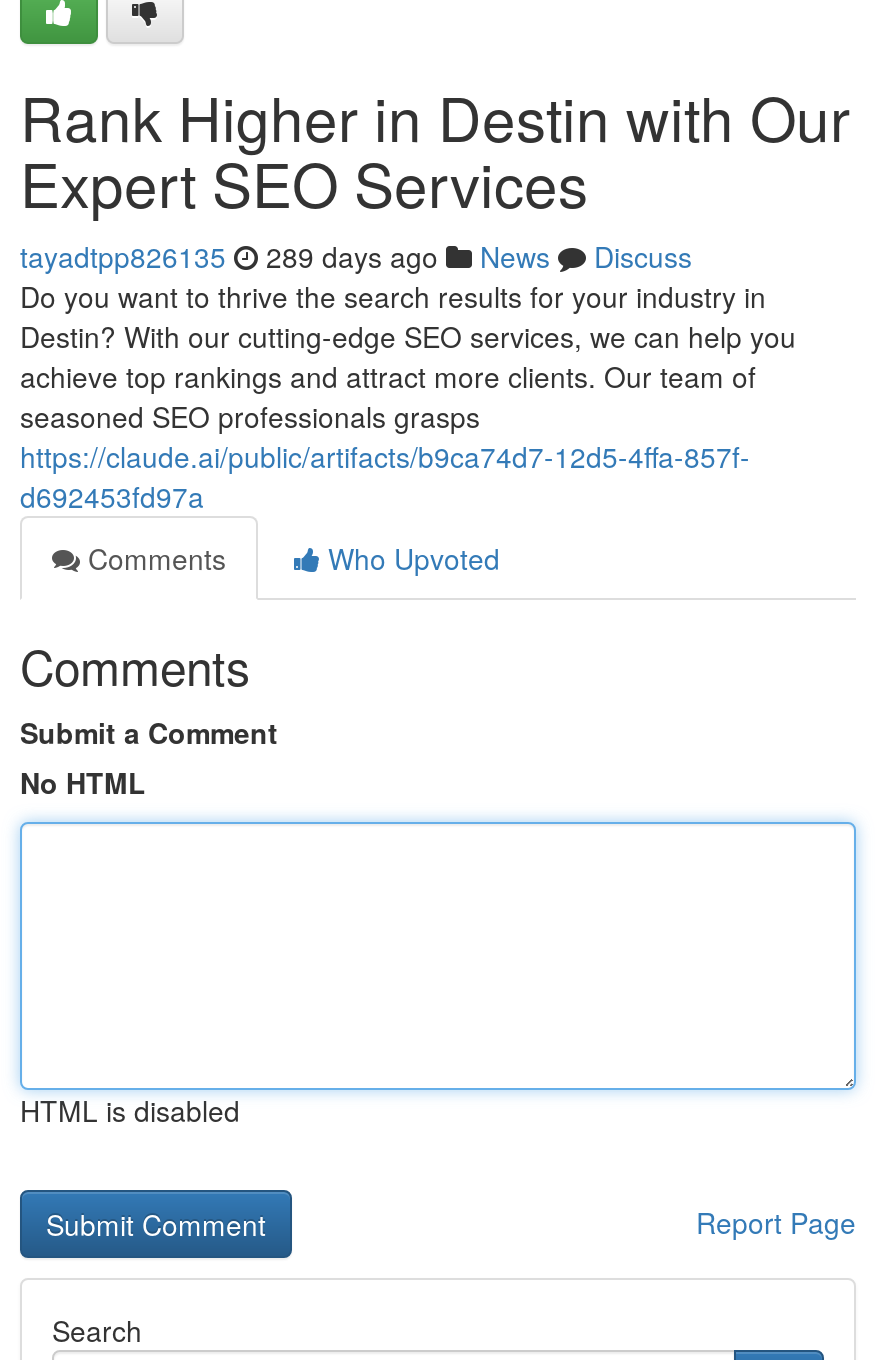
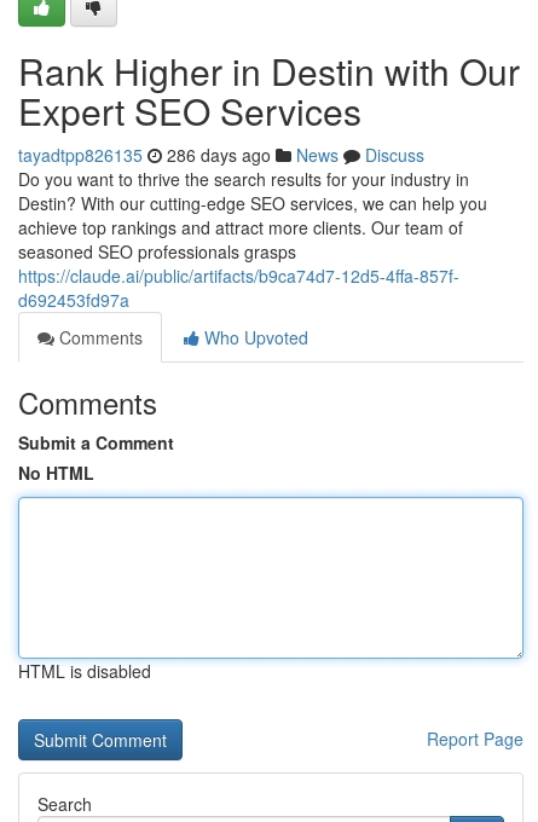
[20,236,692,276] tayadtpp826135 289 days ago News Discuss -> [18,143,424,167] tayadtpp826135 286 days ago News Discuss

